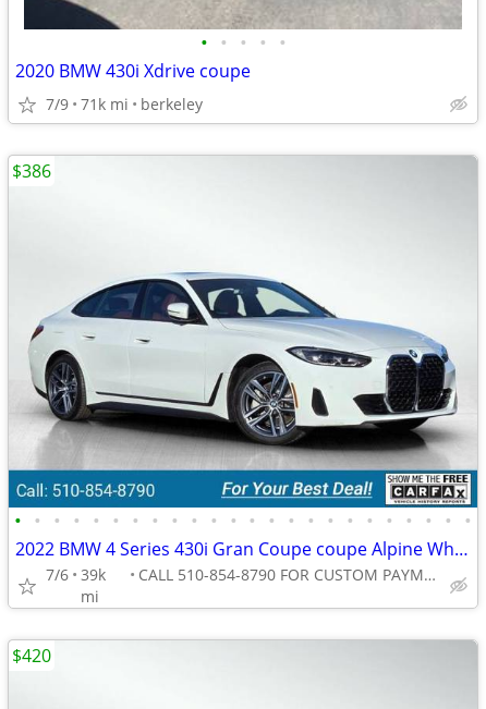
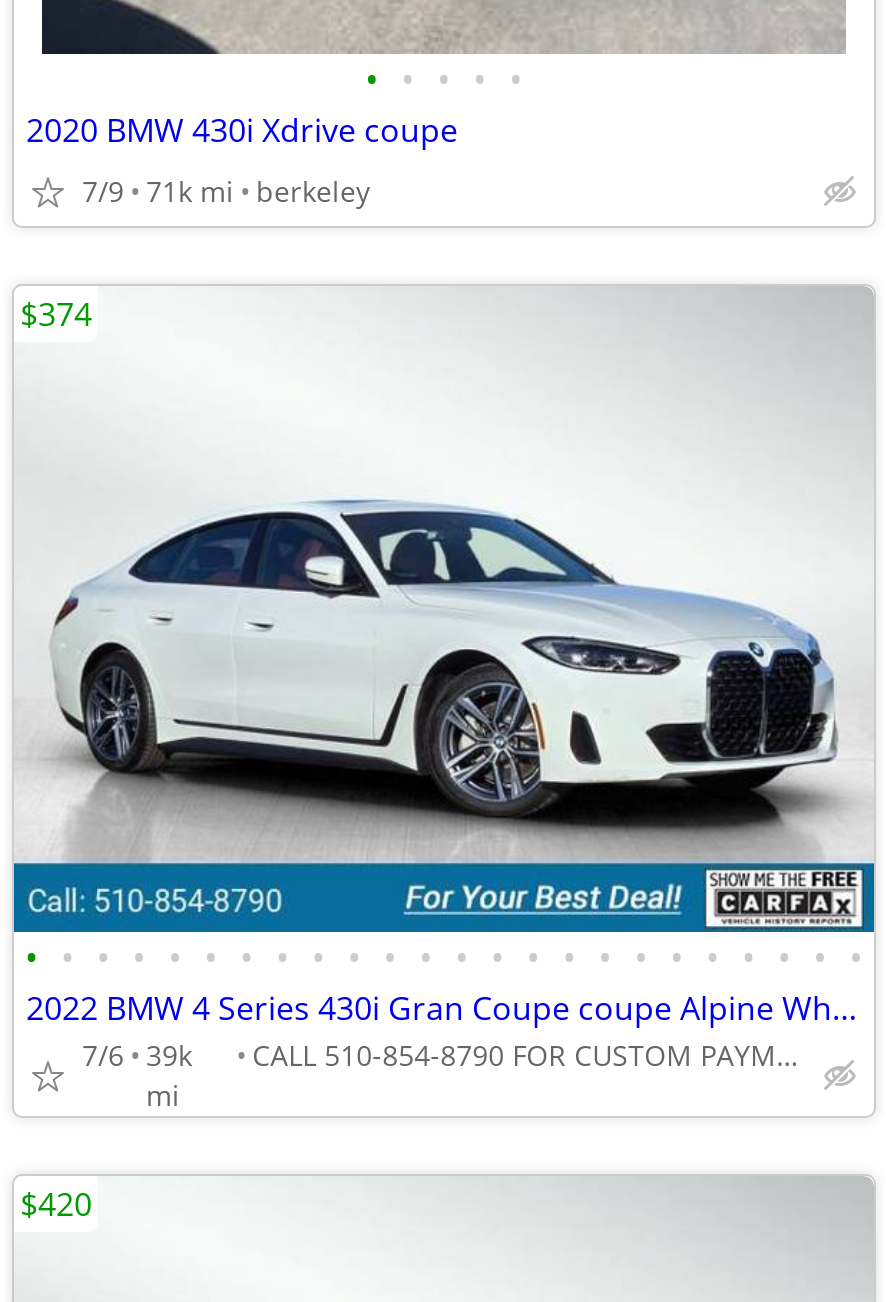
[12,159,51,183] $386 -> [20,292,92,336] $374

